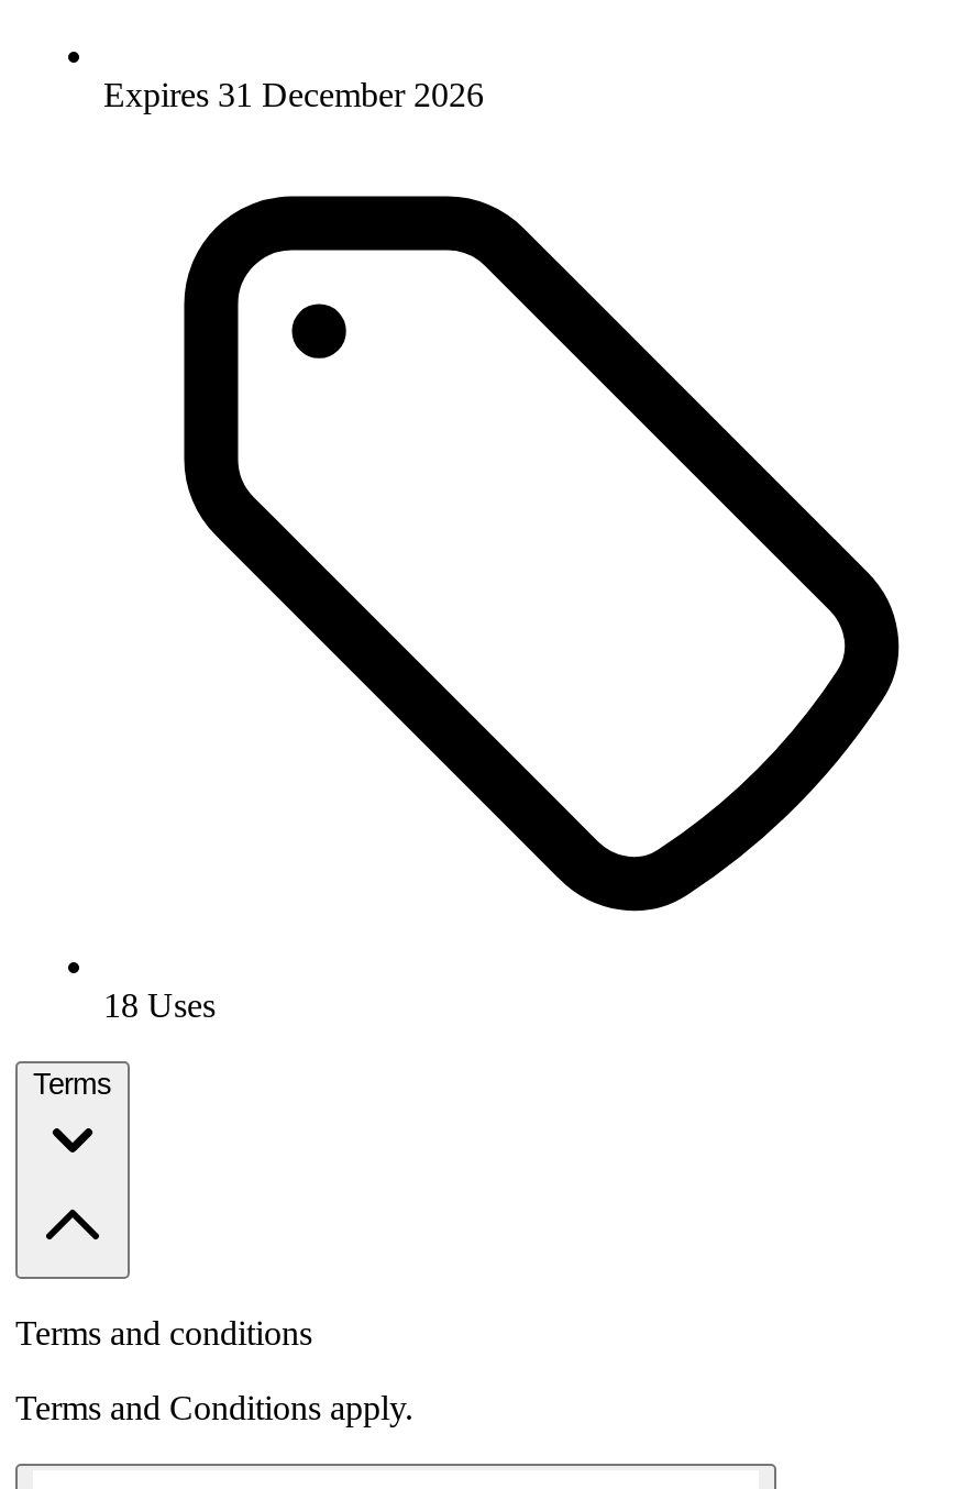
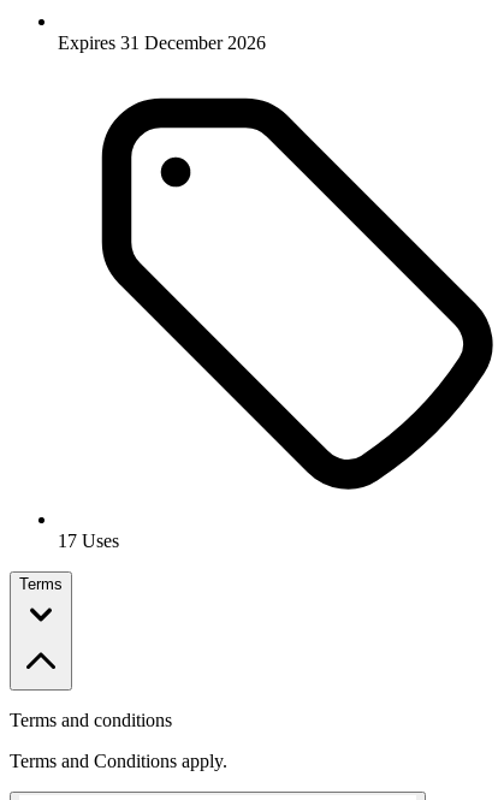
[103,987,216,1024] 18 Uses -> [58,531,119,551] 17 Uses

